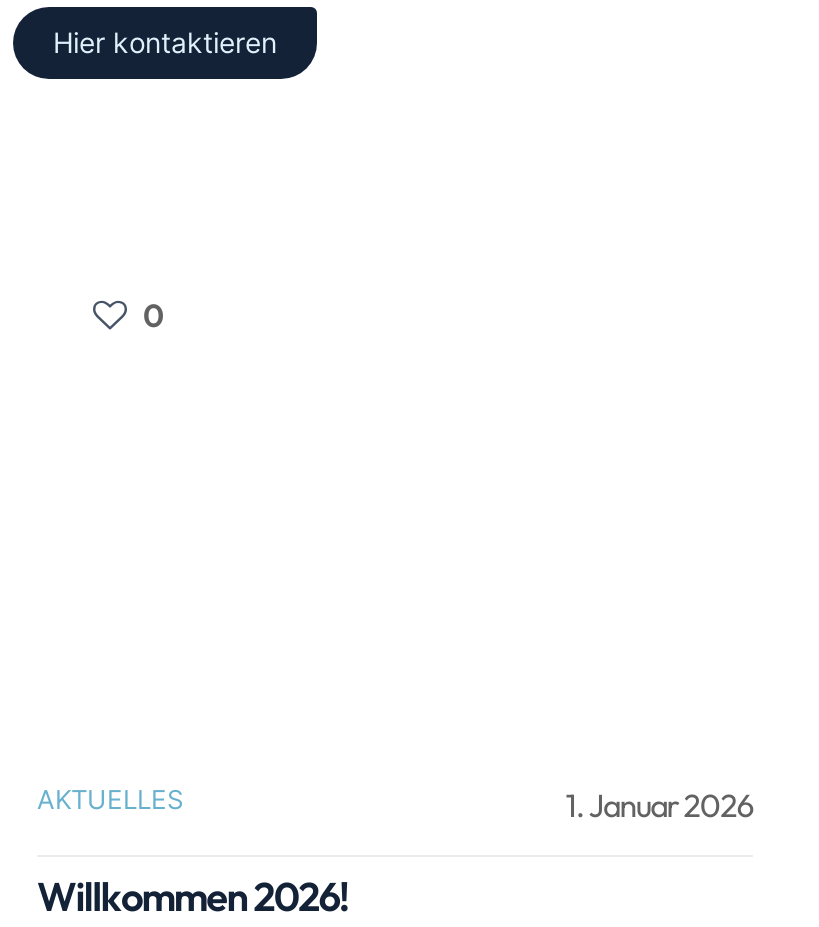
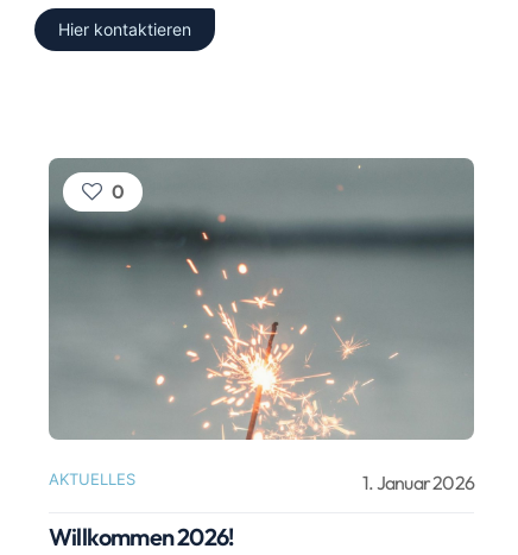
none -> [48,157,475,441] [image]

